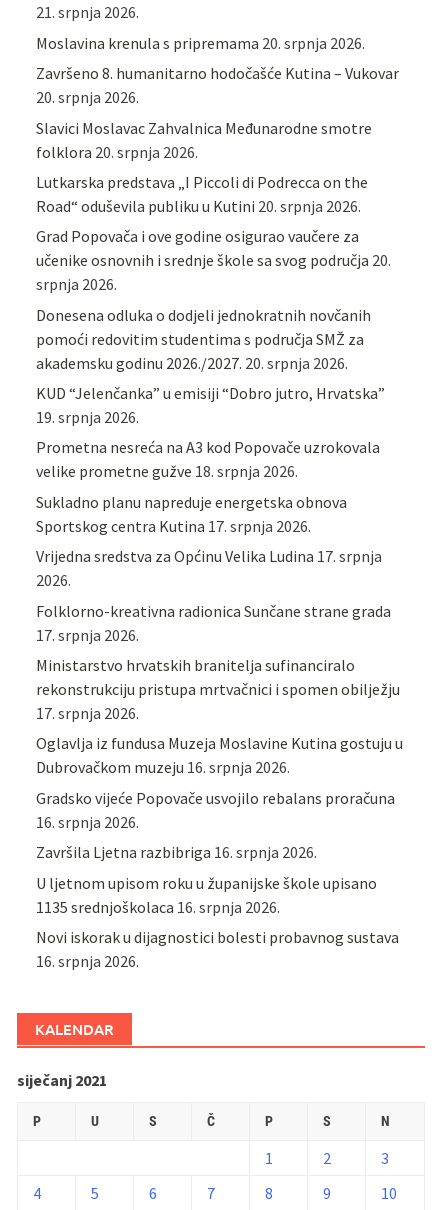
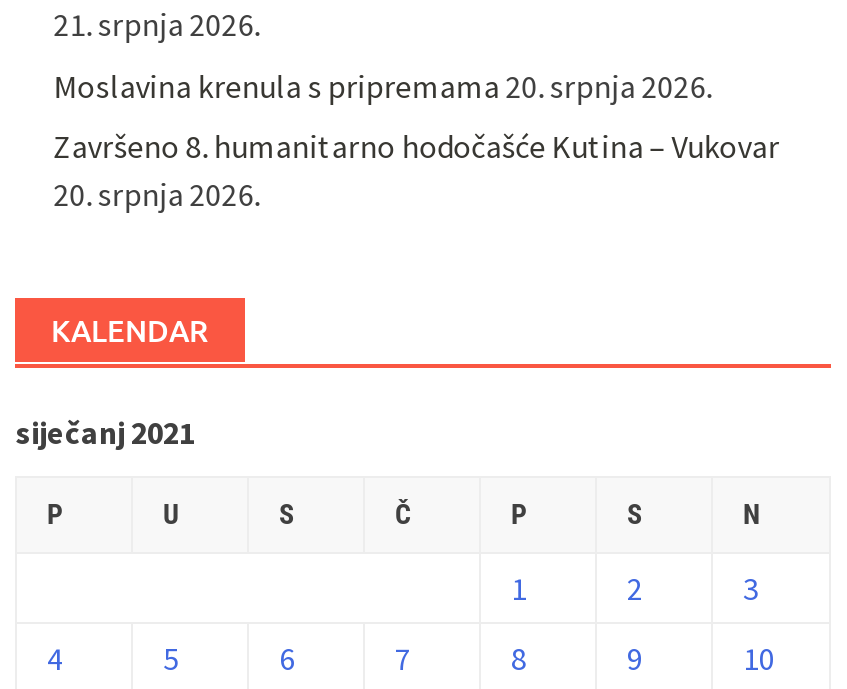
[36,117,403,971] Slavici Moslavac Zahvalnica Međunarodne smotre | folklora 20. srpnja 2026. | Lutkarska predstava „I Piccoli di Podrecca on the | Road“ oduševila publiku u Kutini 20. srpnja 2026. | Grad Popovača i ove godine osigurao vaučere za | učenike osnovnih i srednje škole sa svog područja 20. | srpnja 2026. | Donesena odluka o dodjeli jednokratnih novčanih | pomoći redovitim studentima s područja SMŽ za | akademsku godinu 2026./2027. 20. srpnja 2026. | KUD “Jelenčanka” u emisiji “Dobro jutro, Hrvatska” | 19. srpnja 2026. | Prometna nesreća na A3 kod Popovače uzrokovala | velike prometne gužve 18. srpnja 2026. | Sukladno planu napreduje energetska obnova | Sportskog centra Kutina 17. srpnja 2026. | Vrijedna sredstva za Općinu Velika Ludina 17. srpnja | 2026. | Folklorno-kreativna radionica Sunčane strane grada | 17. srpnja 2026. | Ministarstvo hrvatskih branitelja sufinanciralo | rekonstrukciju pristupa mrtvačnici i spomen obilježju | 17. srpnja 2026. | Oglavlja iz fundusa Muzeja Moslavine Kutina gostuju u | Dubrovačkom muzeju 16. srpnja 2026. | Gradsko vijeće Popovače usvojilo rebalans proračuna | 16. srpnja 2026. | Završila Ljetna razbibriga 16. srpnja 2026. | U ljetnom upisom roku u županijske škole upisano | 1135 srednjoškolaca 16. srpnja 2026. | Novi iskorak u dijagnostici bolesti probavnog sustava | 16. srpnja 2026. -> none

